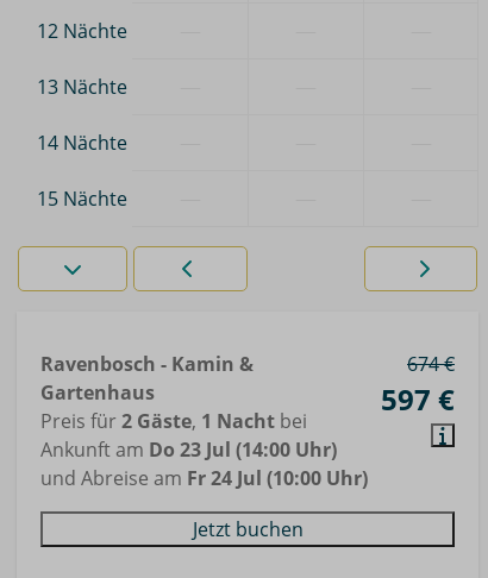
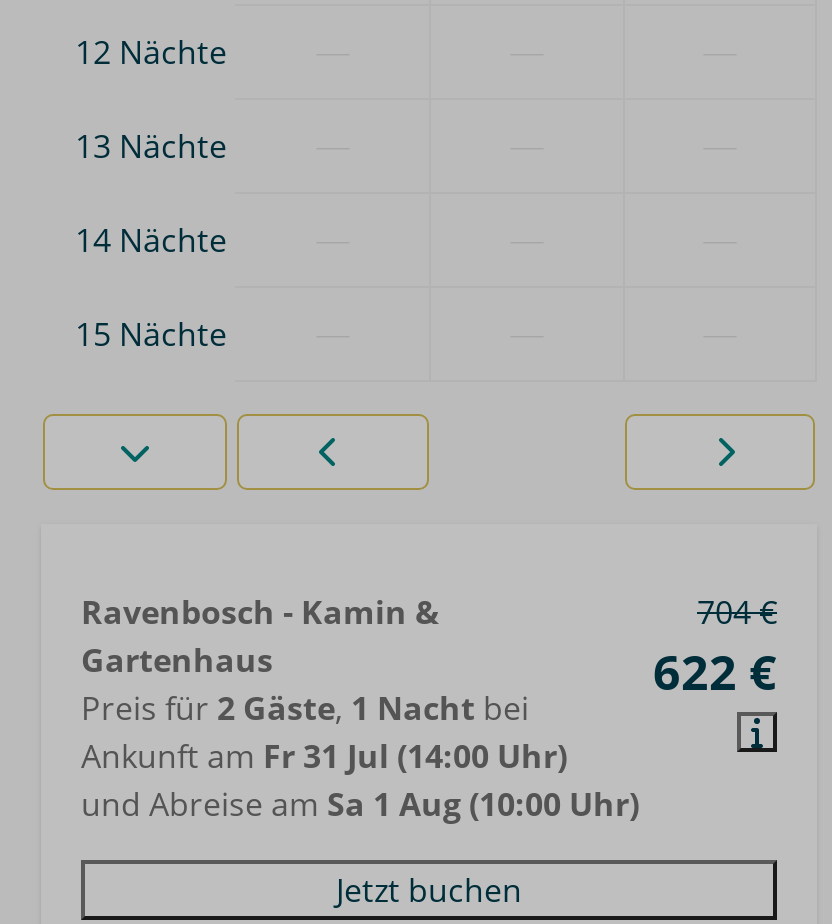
[407,351,455,377] 674 € -> [697,590,777,634] 704 €
[381,379,455,419] 597 € -> [653,638,777,704] 622 €
[40,436,337,463] Ankunft am Do 23 Jul (14:00 Uhr) -> [81,734,567,778] Ankunft am Fr 31 Jul (14:00 Uhr)
[40,465,368,491] und Abreise am Fr 24 Jul (10:00 Uhr) -> [81,782,639,826] und Abreise am Sa 1 Aug (10:00 Uhr)

